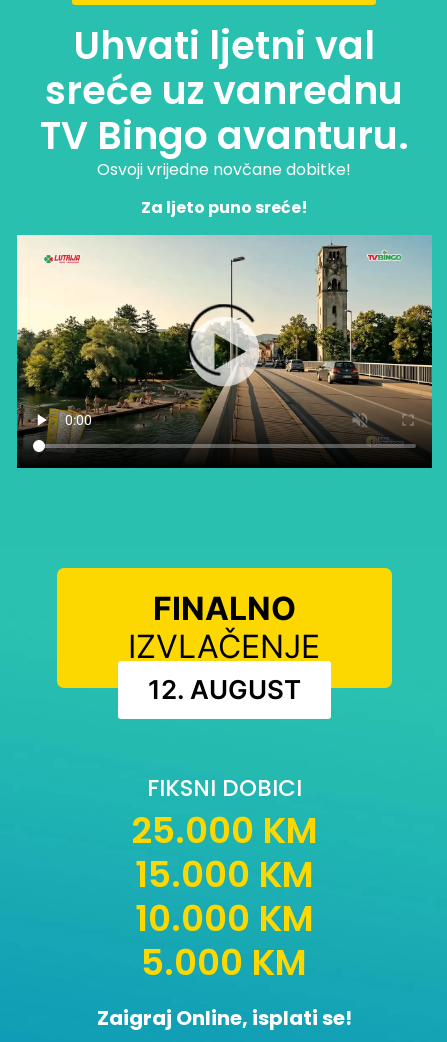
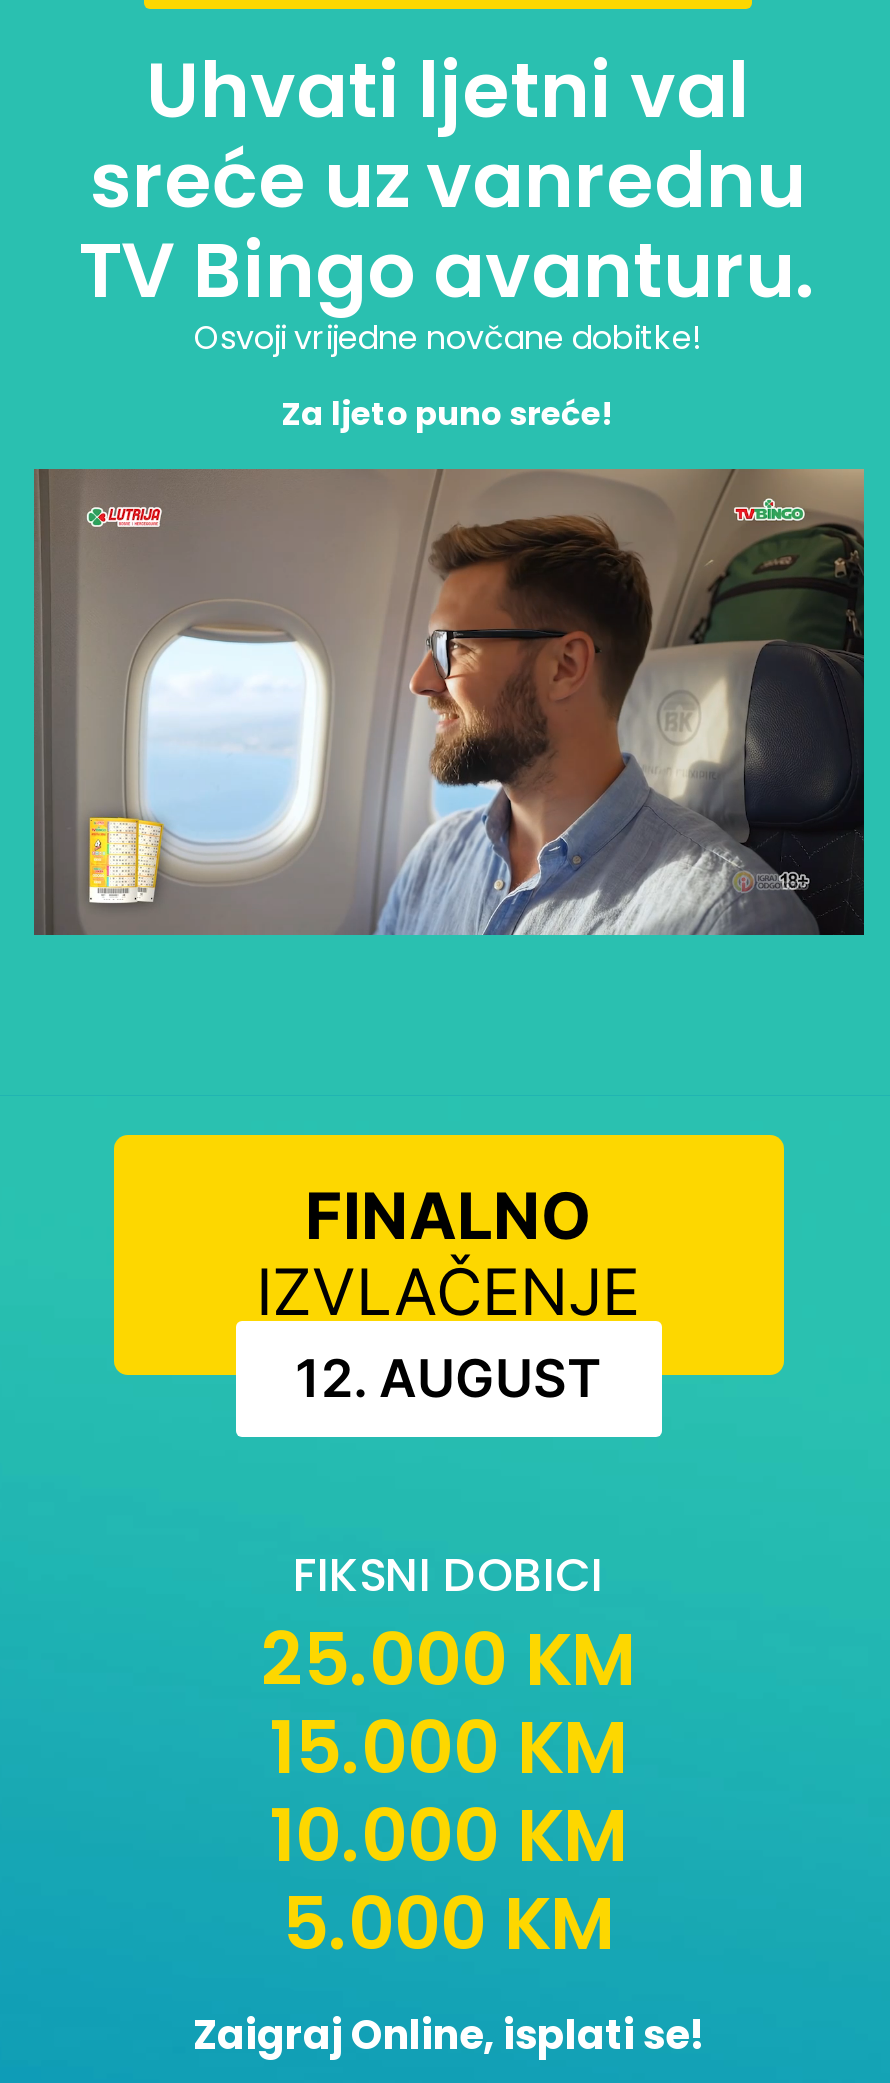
[16,234,433,469] [image] -> [32,467,866,937] [image]

